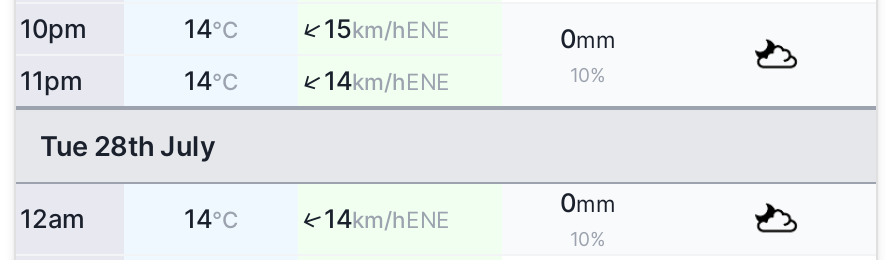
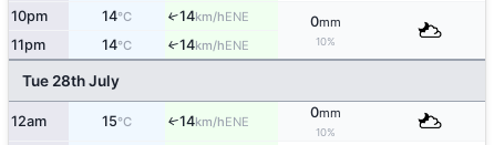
[324,14,450,44] 15km/hENE -> [179,8,249,24] 14km/hENE
[184,204,238,234] 14°C -> [102,113,132,130] 15°C

